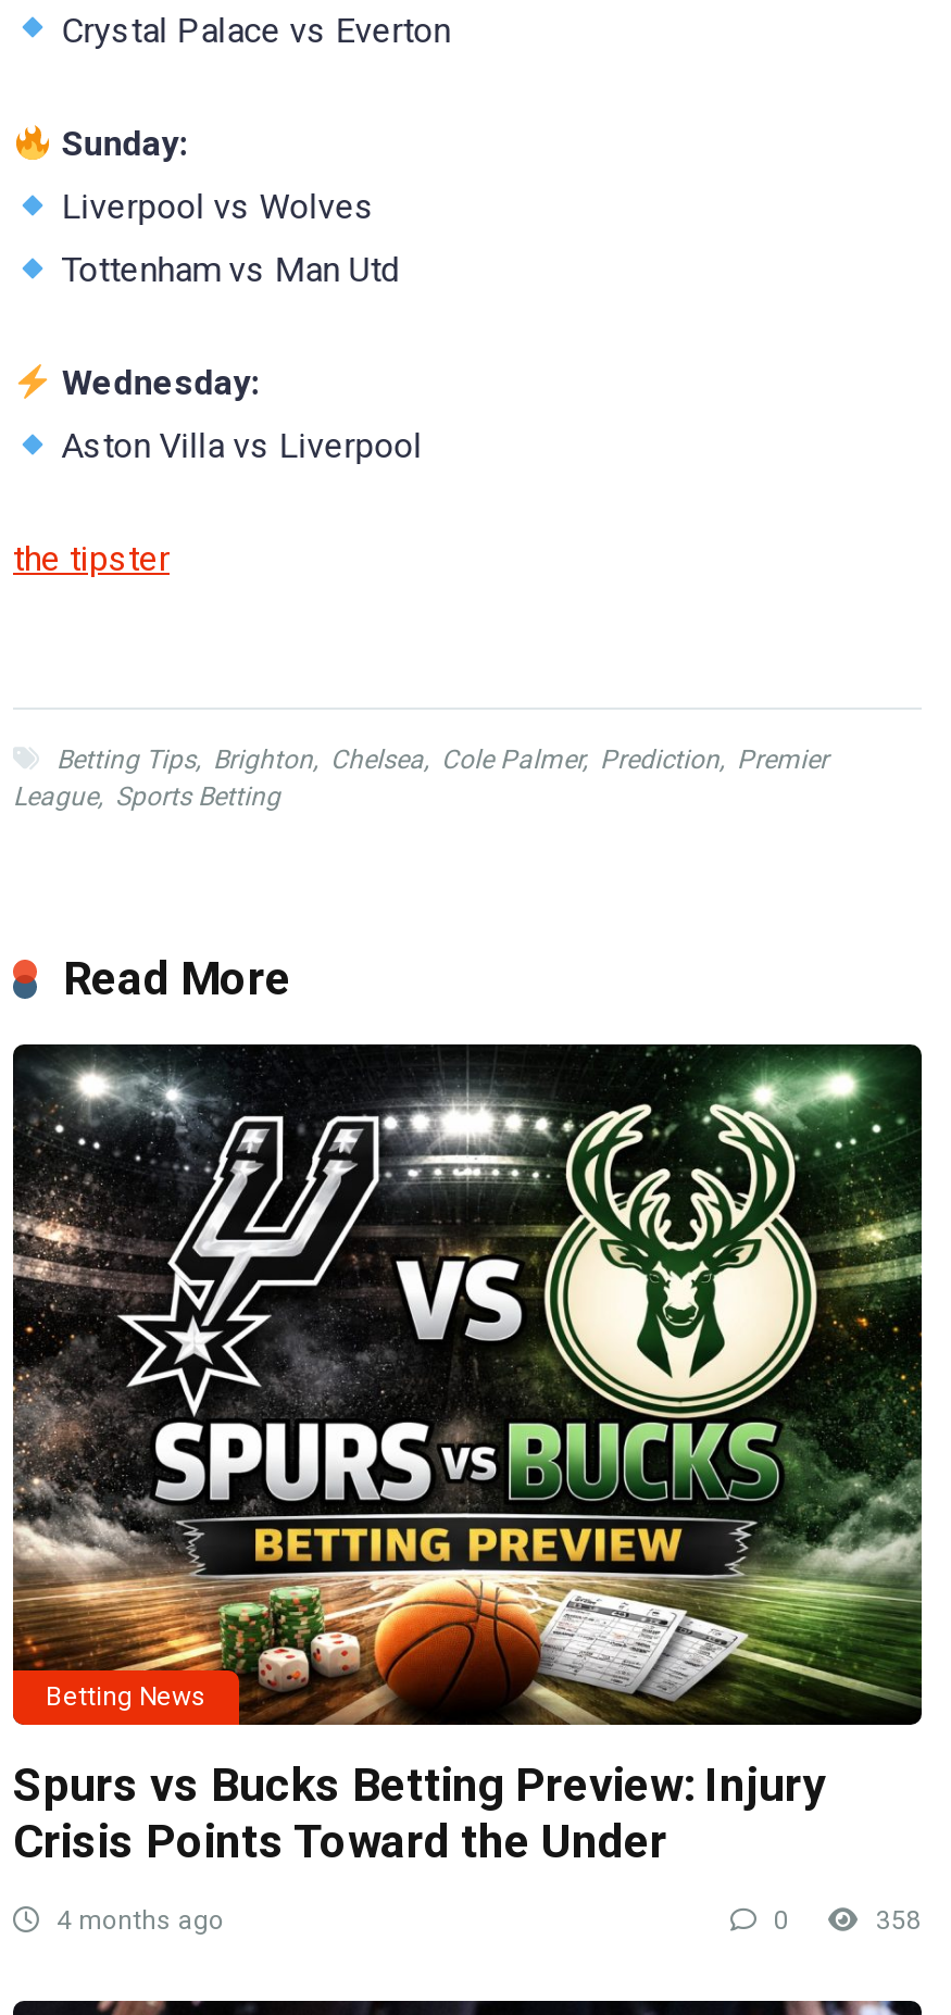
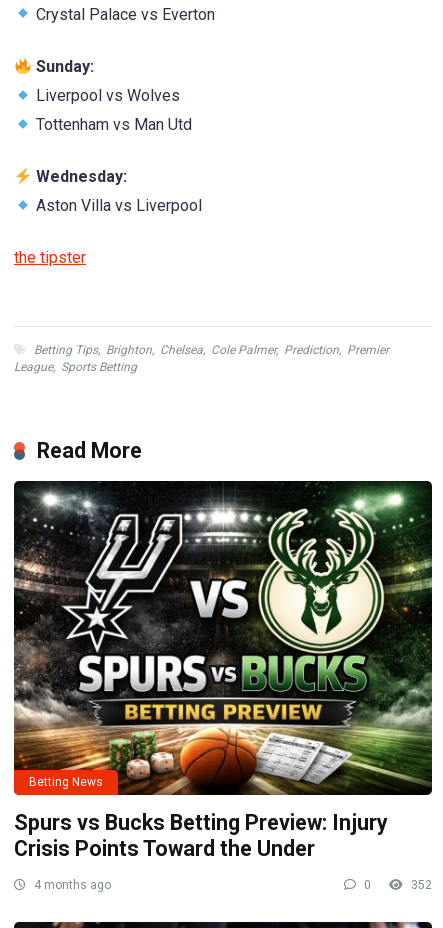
[869,1905,922,1936] 358 -> [408,878,432,892] 352

